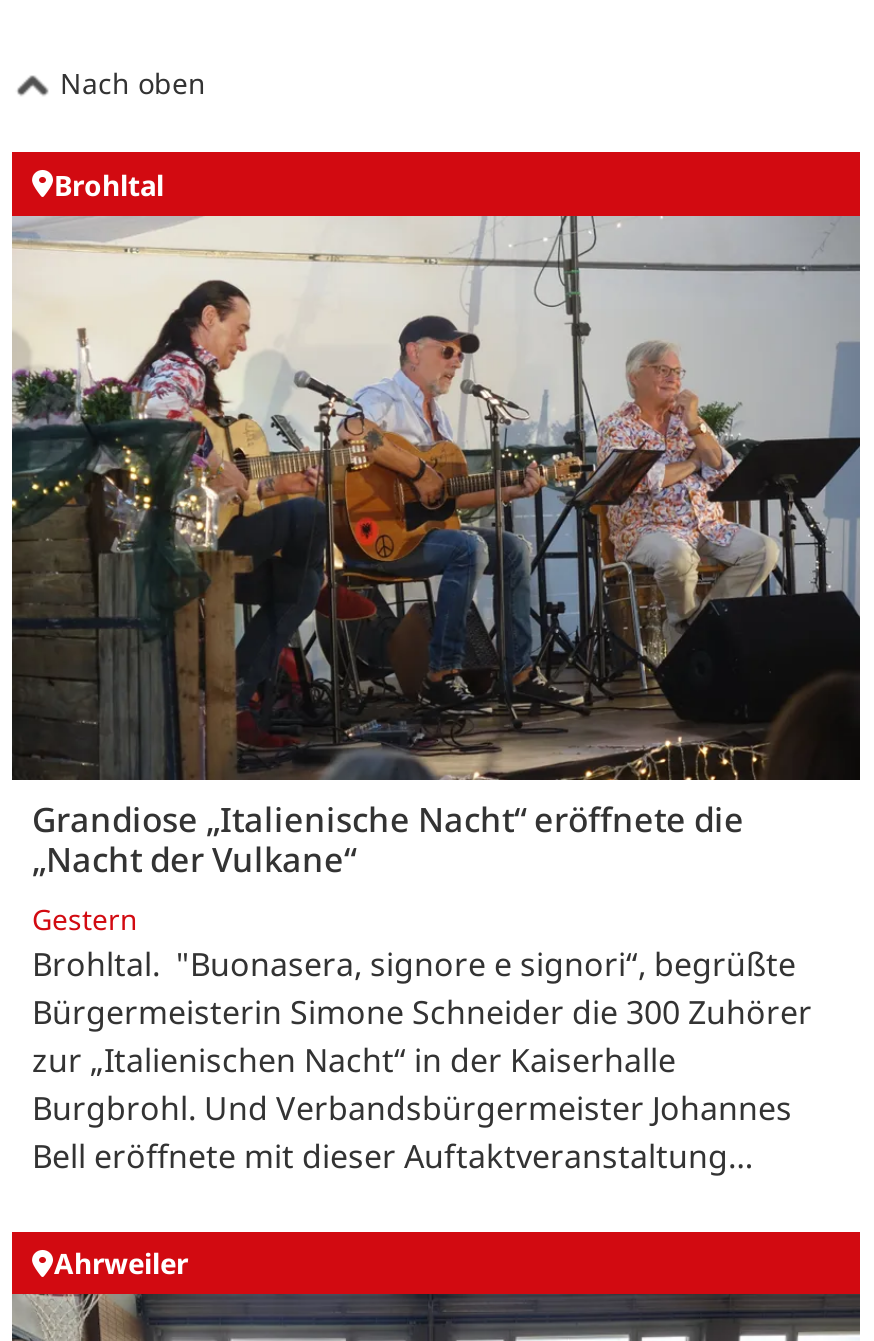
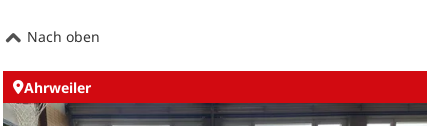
[54,165,164,203] Brohltal -> none
[10,214,862,1177] [image] | Grandiose „Italienische Nacht“ eröffnete die | „Nacht der Vulkane“ | Gestern | Brohltal. "Buonasera, signore e signori“, begrüßte | Bürgermeisterin Simone Schneider die 300 Zuhörer | zur „Italienischen Nacht“ in der Kaiserhalle | Burgbrohl. Und Verbandsbürgermeister Johannes | Bell eröffnete mit dieser Auftaktveranstaltung… -> none

